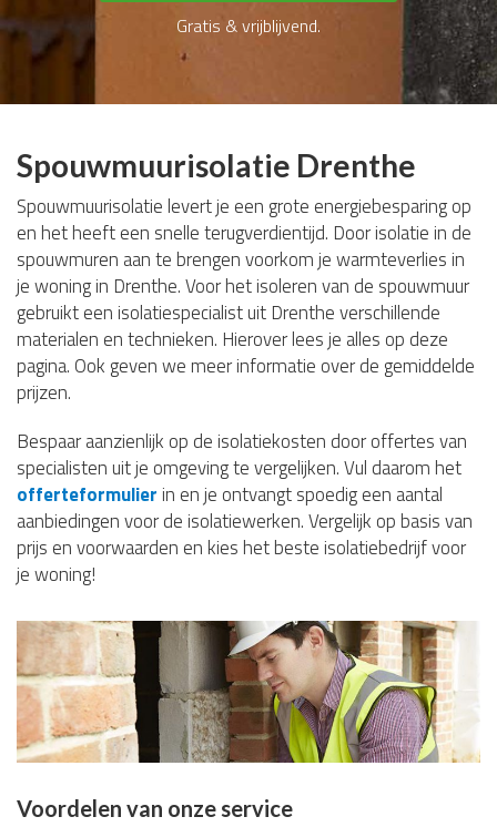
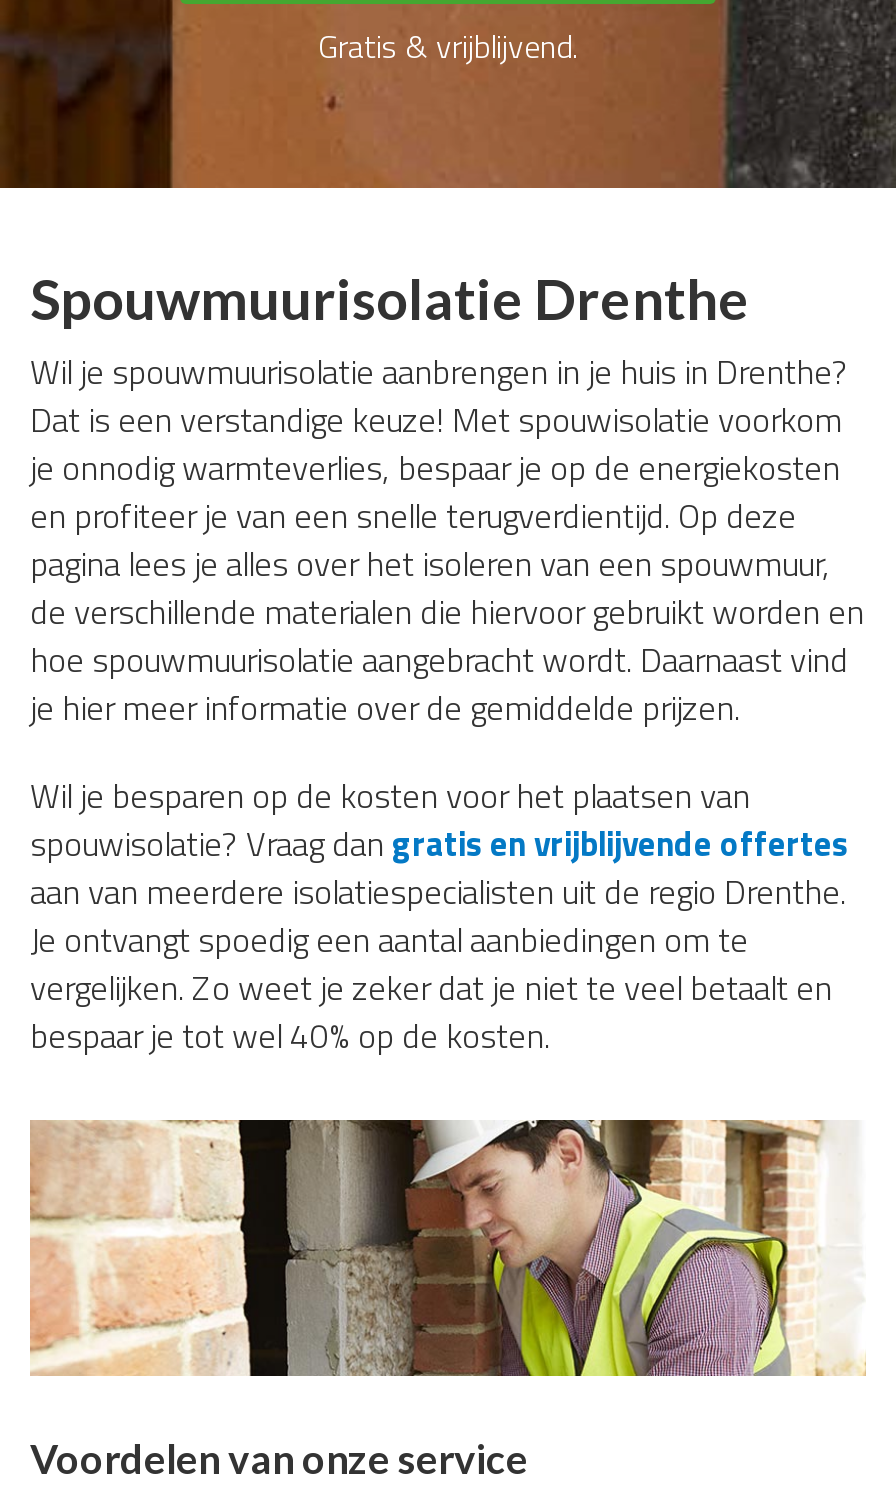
[17,192,475,407] Spouwmuurisolatie levert je een grote energiebesparing op | en het heeft een snelle terugverdientijd. Door isolatie in de | spouwmuren aan te brengen voorkom je warmteverlies in | je woning in Drenthe. Voor het isoleren van de spouwmuur | gebruikt een isolatiespecialist uit Drenthe verschillende | materialen en technieken. Hierover lees je alles op deze | pagina. Ook geven we meer informatie over de gemiddelde | prijzen. -> [30,346,864,734] Wil je spouwmuurisolatie aanbrengen in je huis in Drenthe? | Dat is een verstandige keuze! Met spouwisolatie voorkom | je onnodig warmteverlies, bespaar je op de energiekosten | en profiteer je van een snelle terugverdientijd. Op deze | pagina lees je alles over het isoleren van een spouwmuur, | de verschillende materialen die hiervoor gebruikt worden en | hoe spouwmuurisolatie aangebracht wordt. Daarnaast vind | je hier meer informatie over de gemiddelde prijzen.
[17,427,473,589] Bespaar aanzienlijk op de isolatiekosten door offertes van | specialisten uit je omgeving te vergelijken. Vul daarom het | offerteformulier in en je ontvangt spoedig een aantal | aanbiedingen voor de isolatiewerken. Vergelijk op basis van | prijs en voorwaarden en kies het beste isolatiebedrijf voor | je woning! -> [30,770,848,1062] Wil je besparen op de kosten voor het plaatsen van | spouwisolatie? Vraag dan gratis en vrijblijvende offertes | aan van meerdere isolatiespecialisten uit de regio Drenthe. | Je ontvangt spoedig een aantal aanbiedingen om te | vergelijken. Zo weet je zeker dat je niet te veel betaalt en | bespaar je tot wel 40% op de kosten.

